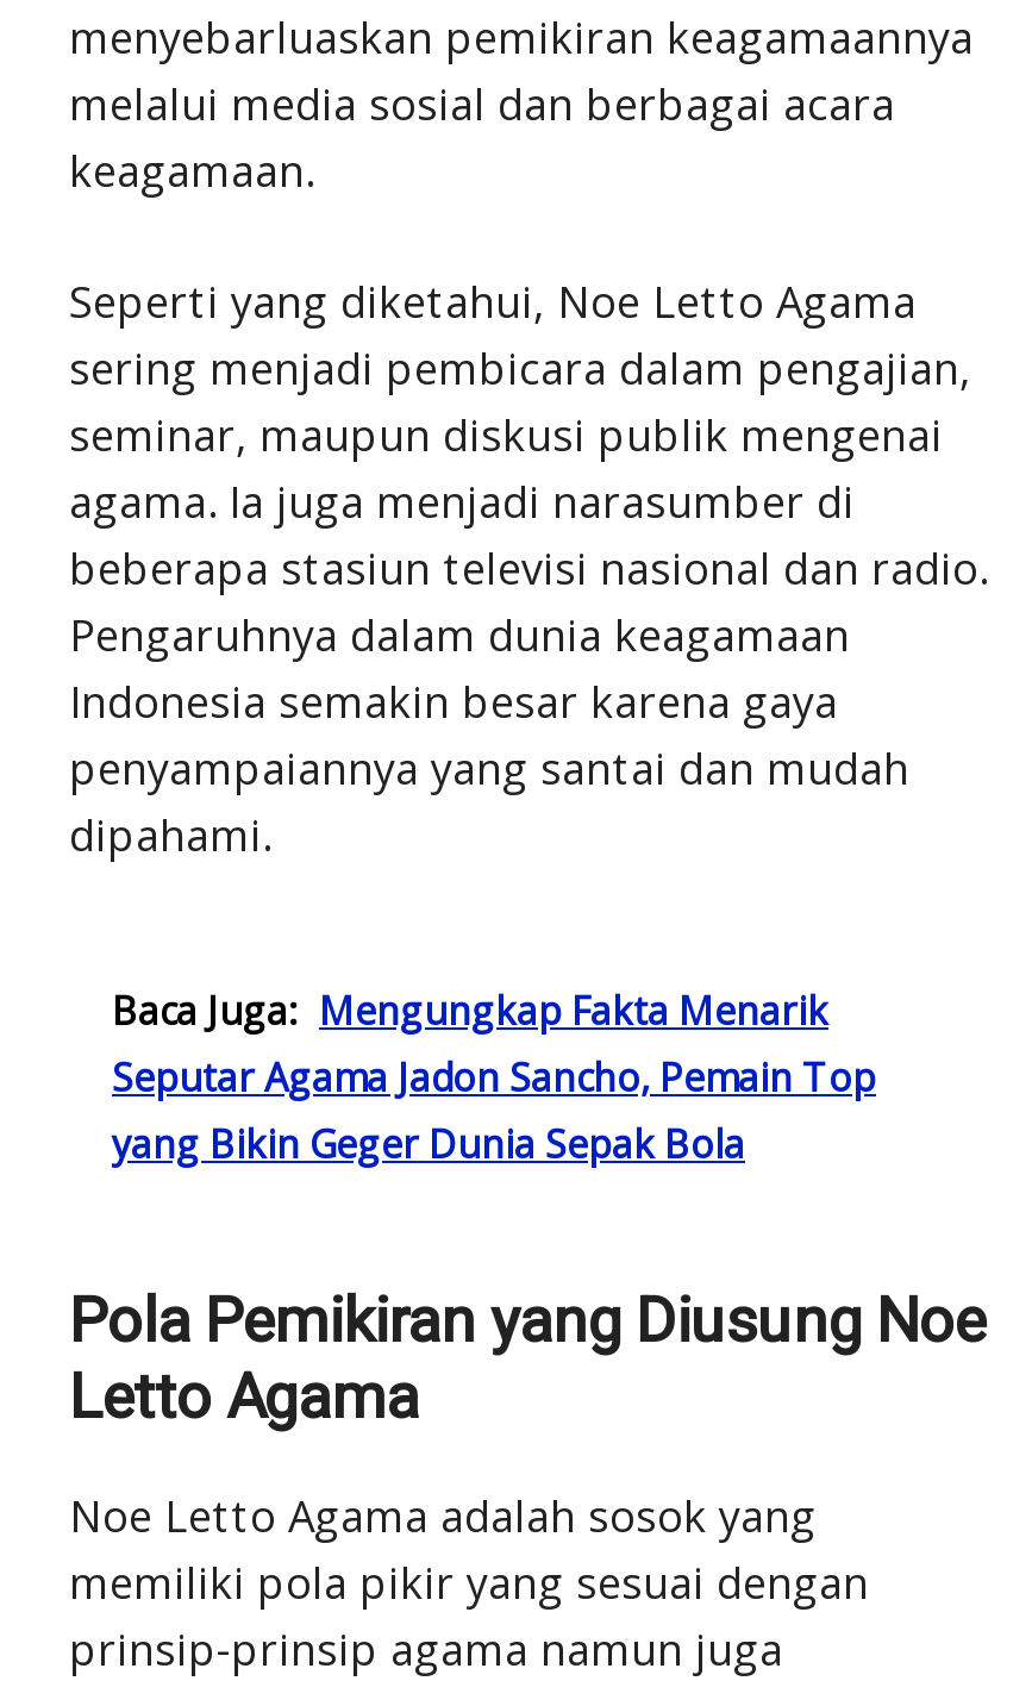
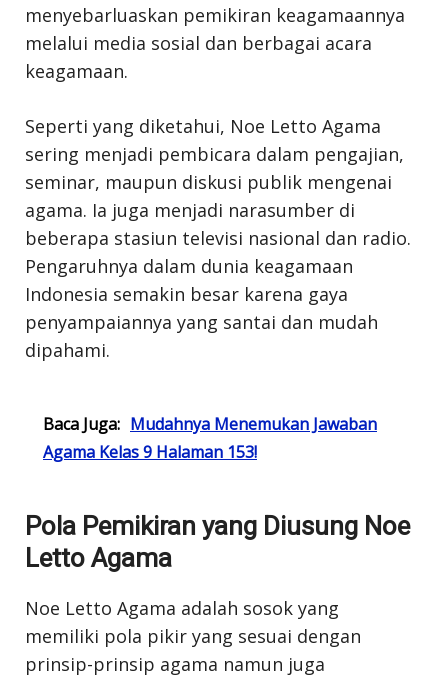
[112,983,876,1169] Baca Juga: Mengungkap Fakta Menarik | Seputar Agama Jadon Sancho, Pemain Top | yang Bikin Geger Dunia Sepak Bola -> [43,413,377,463] Baca Juga: Mudahnya Menemukan Jawaban | Agama Kelas 9 Halaman 153!

